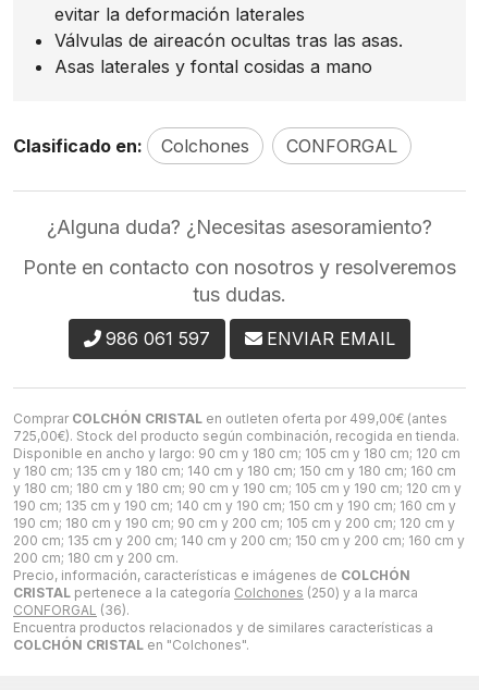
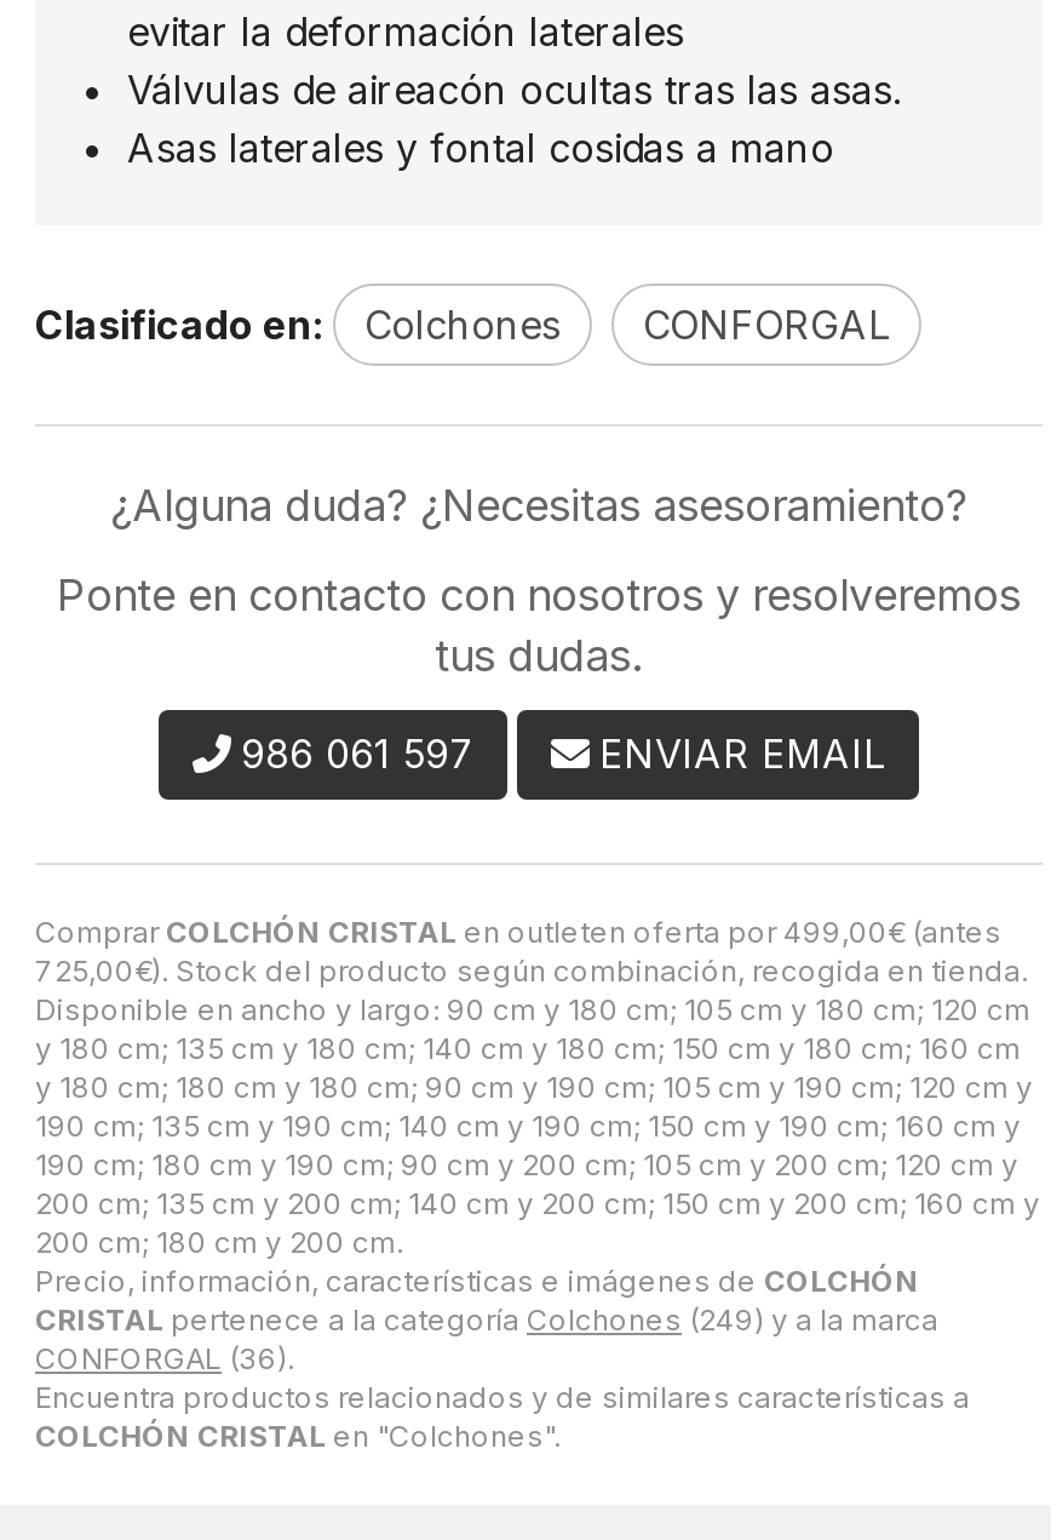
[13,584,418,601] CRISTAL pertenece a la categoría Colchones (250) y a la marca -> [35,1301,938,1337] CRISTAL pertenece a la categoría Colchones (249) y a la marca

